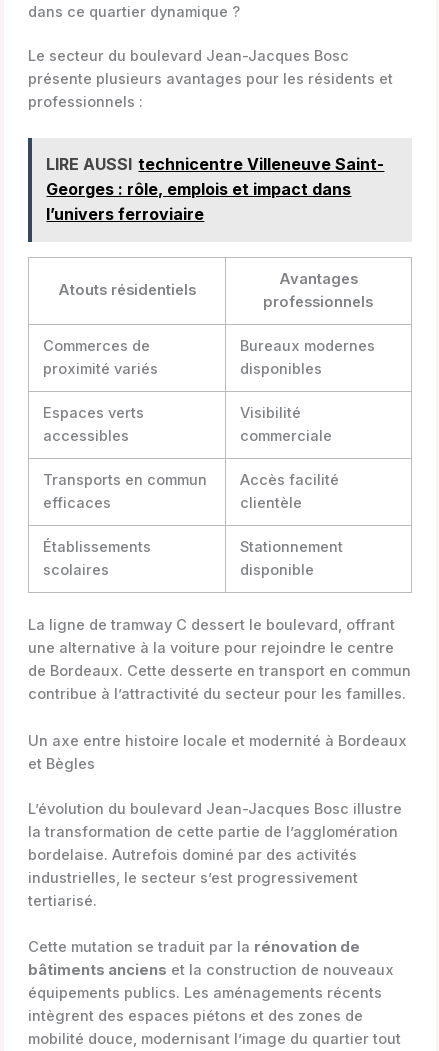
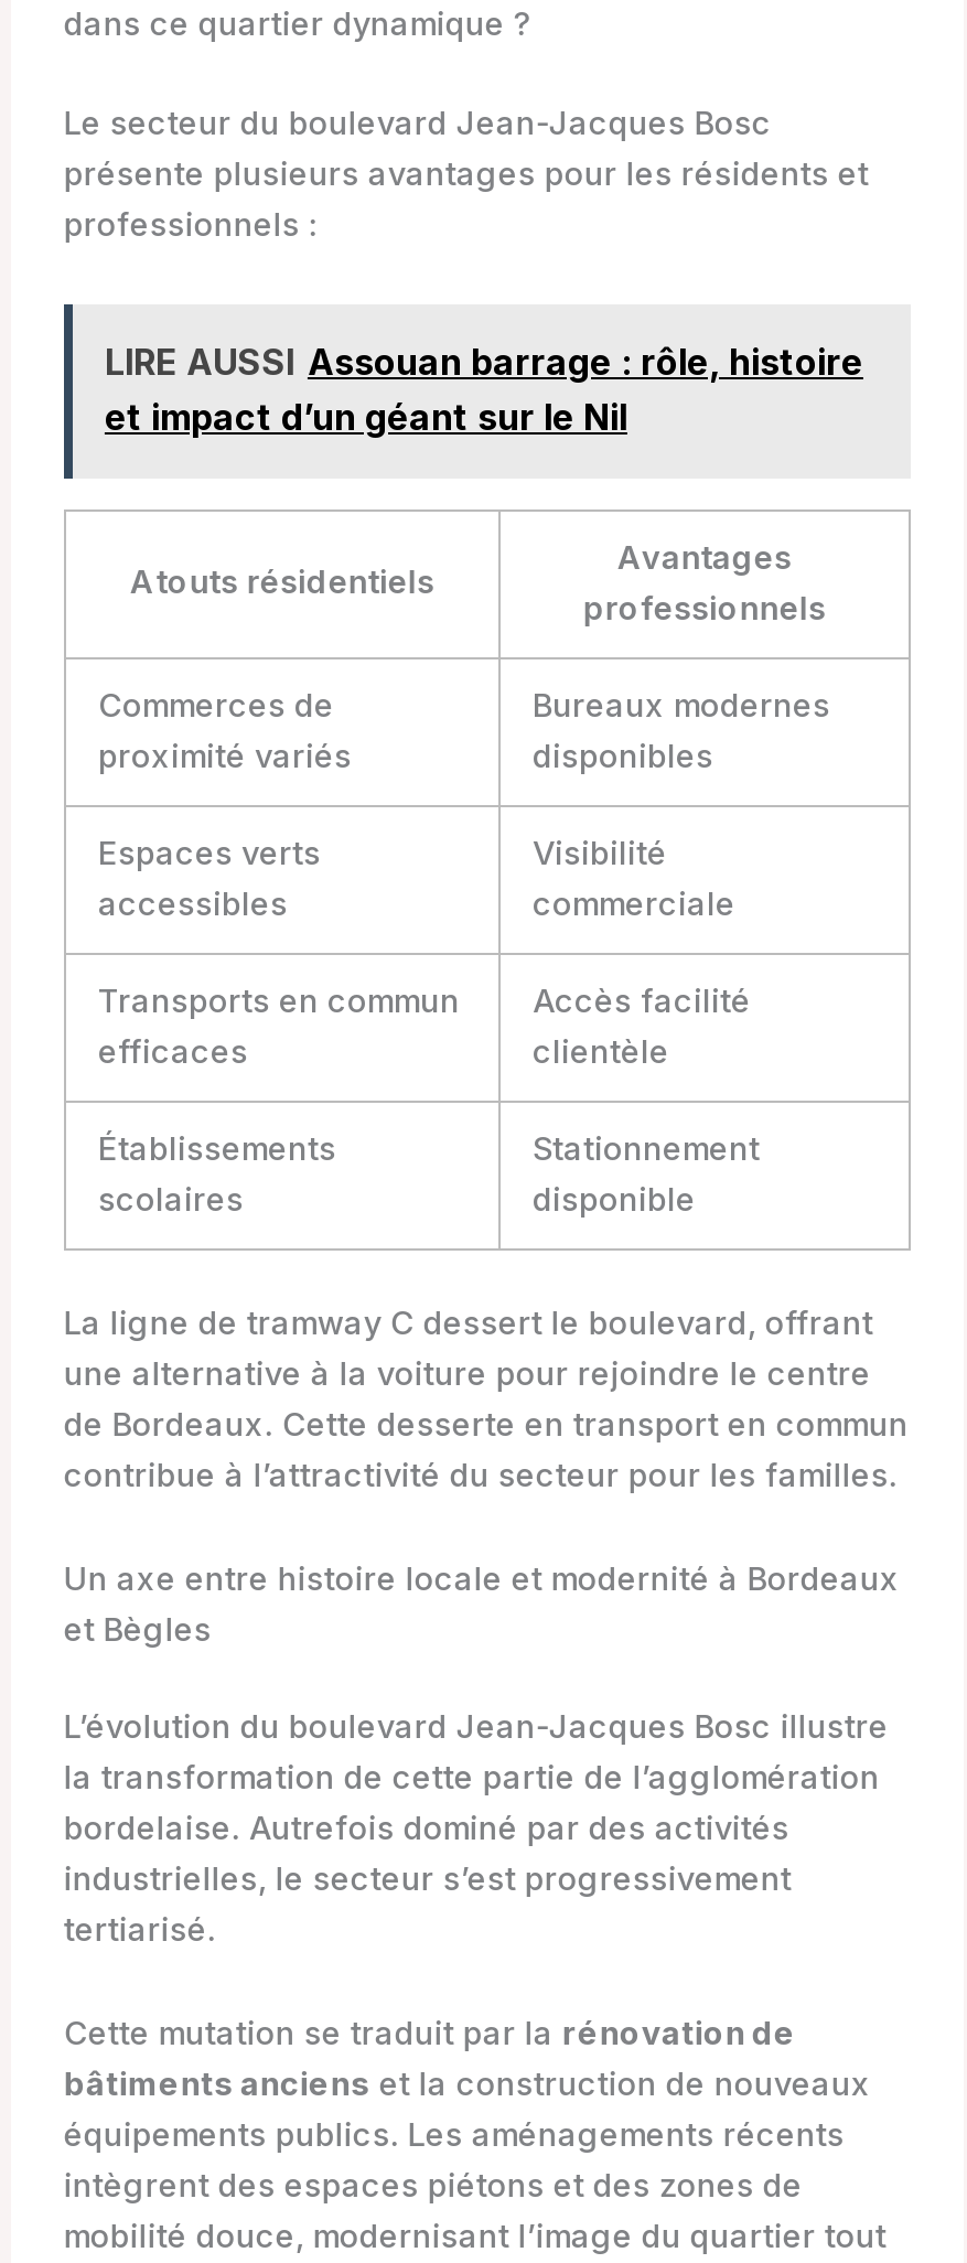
[46,154,384,224] LIRE AUSSI technicentre Villeneuve Saint- | Georges : rôle, emplois et impact dans | l’univers ferroviaire -> [105,341,863,440] LIRE AUSSI Assouan barrage : rôle, histoire | et impact d’un géant sur le Nil

